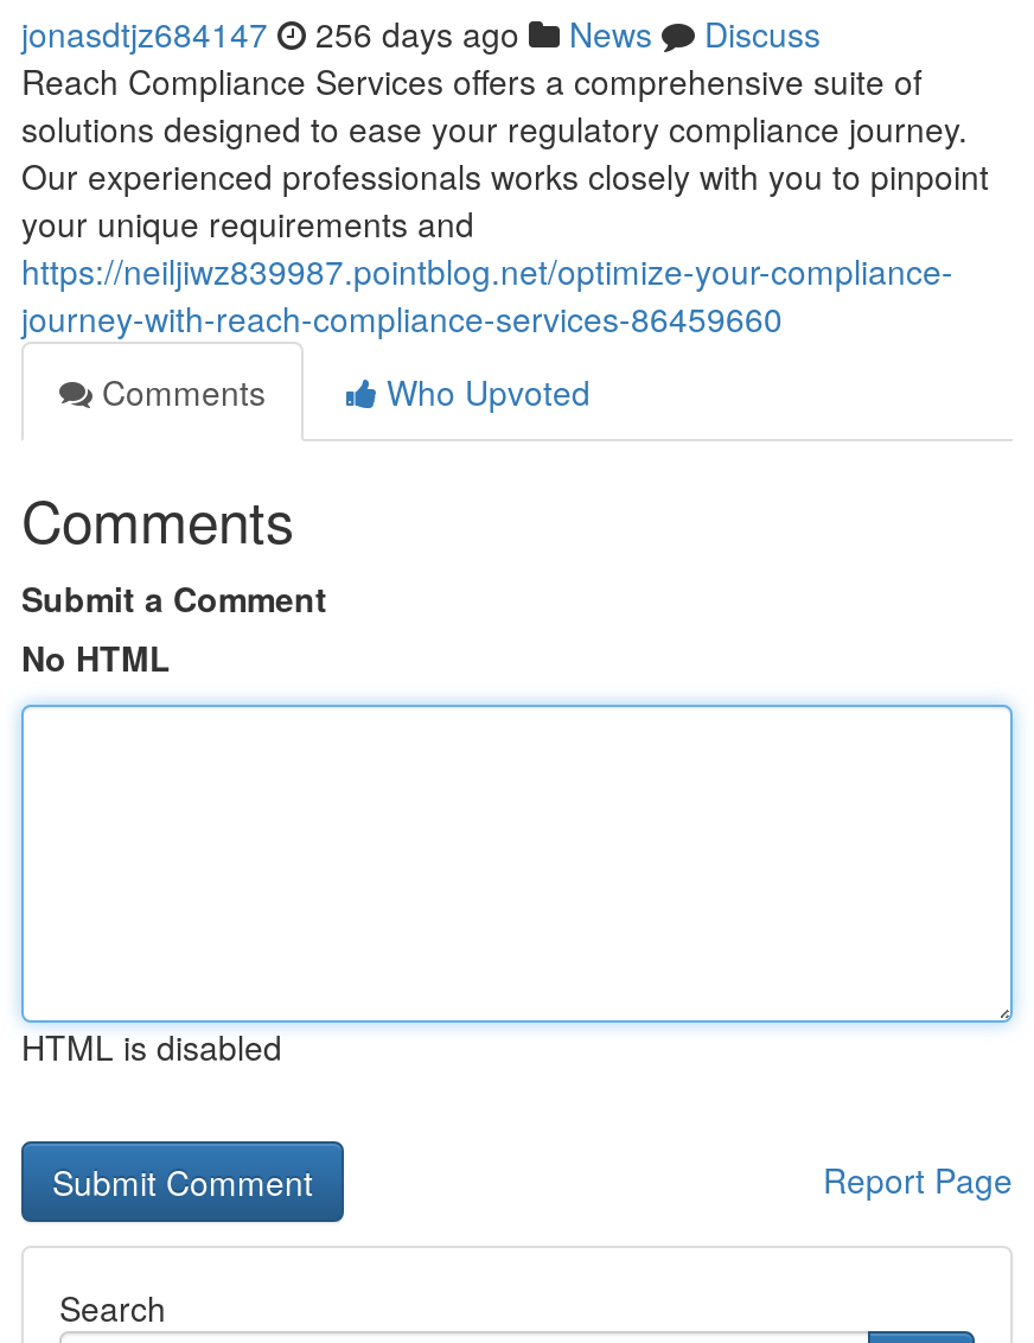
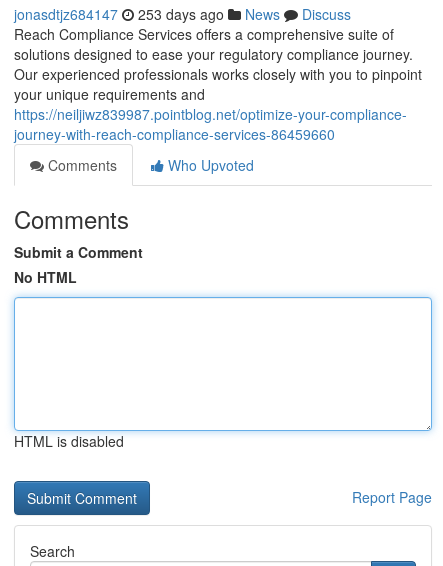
[21,9,821,57] jonasdtjz684147 256 days ago News Discuss -> [14,4,351,24] jonasdtjz684147 253 days ago News Discuss

